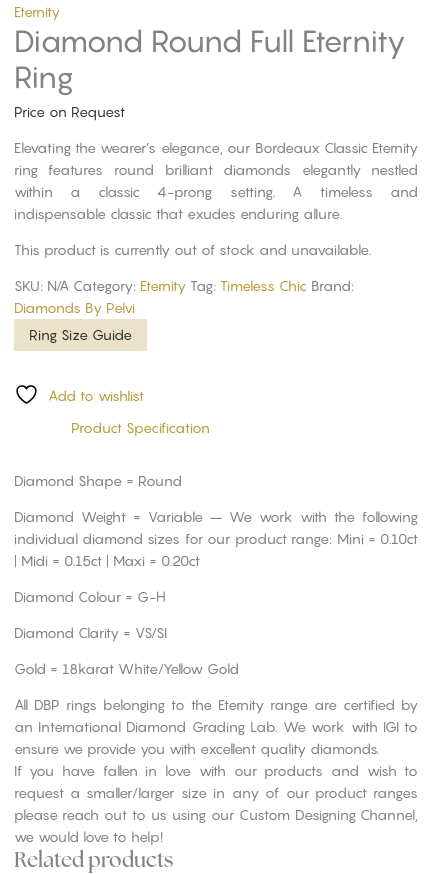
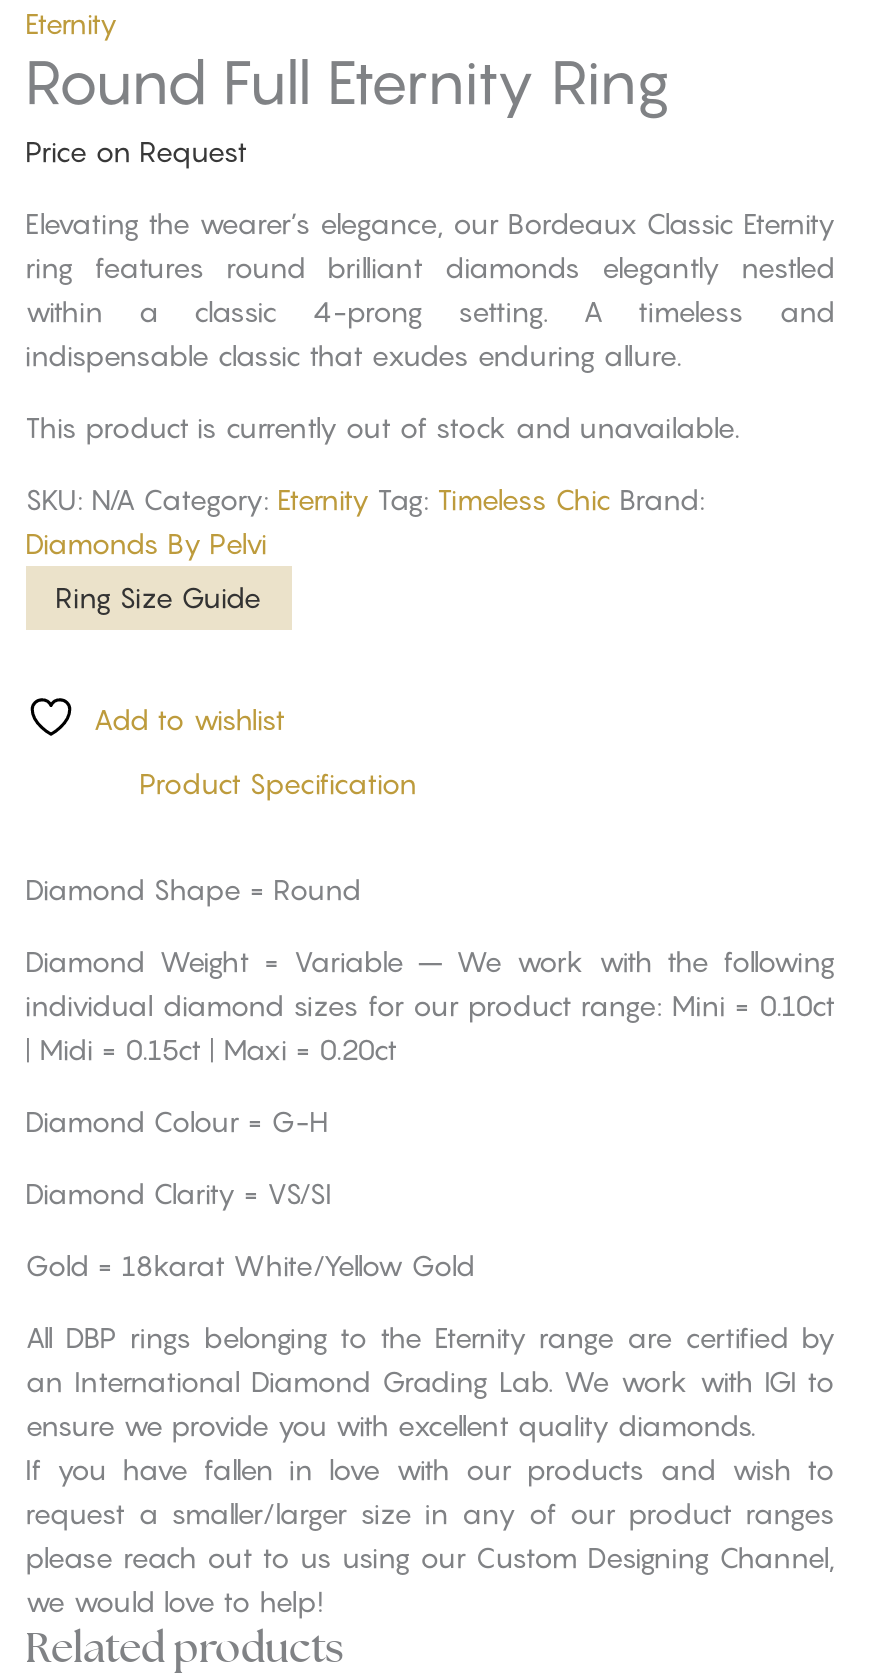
[13,23,405,95] Diamond Round Full Eternity | Ring -> [25,47,671,119] Round Full Eternity Ring

